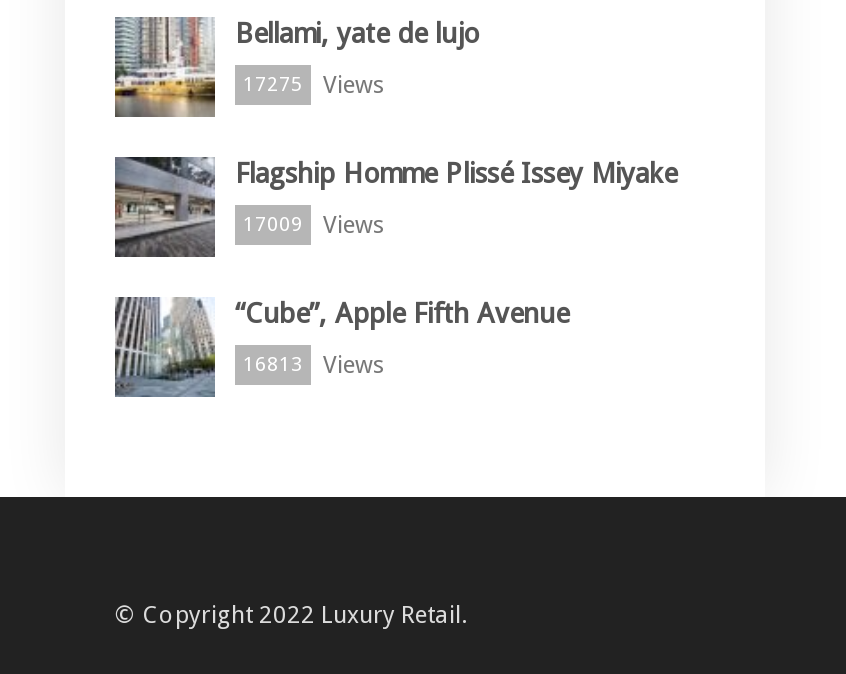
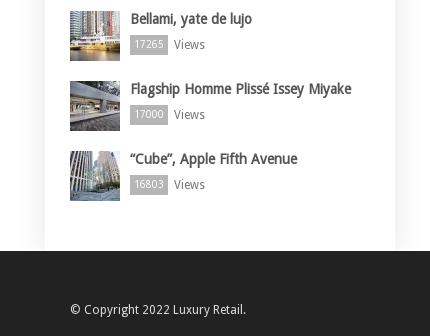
[243,71,385,99] 17275 Views -> [134,38,205,52] 17265 Views
[243,211,385,239] 17009 Views -> [134,108,205,122] 17000 Views
[243,351,385,379] 16813 Views -> [134,178,205,192] 16803 Views

